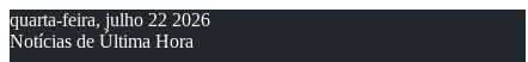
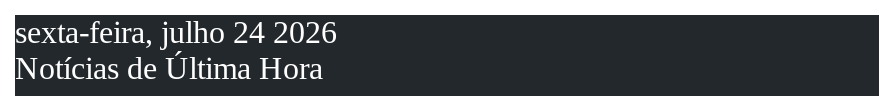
[10,10,210,30] quarta-feira, julho 22 2026 -> [15,15,337,49] sexta-feira, julho 24 2026

